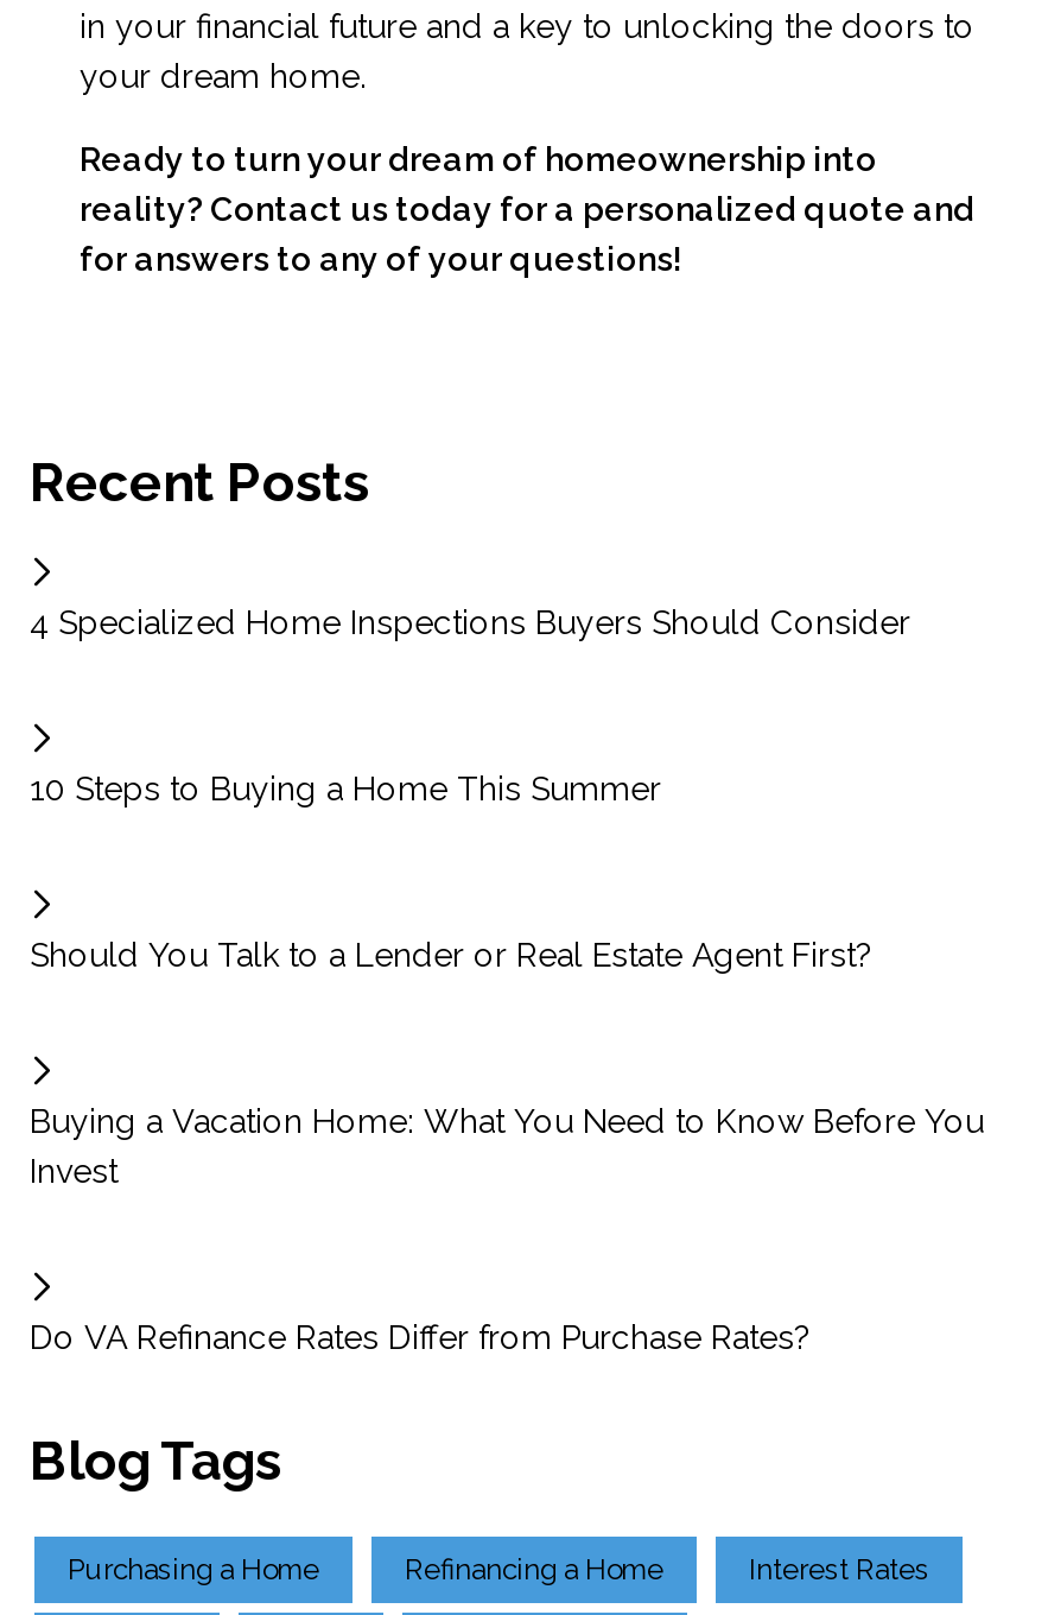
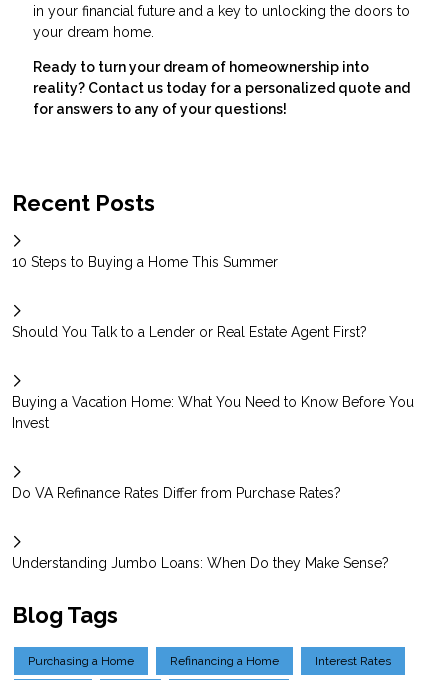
[30,602,910,640] 4 Specialized Home Inspections Buyers Should Consider -> none
moved [30,769,984,1355] -> [12,254,414,501]: 10 Steps to Buying a Home This Summer | Should You Talk to a Lender or Real Estate Agent First? | Buying a Vacation Home: What You Need to Know Before You | Invest | Do VA Refinance Rates Differ from Purchase Rates?
none -> [12,555,389,571] Understanding Jumbo Loans: When Do they Make Sense?

